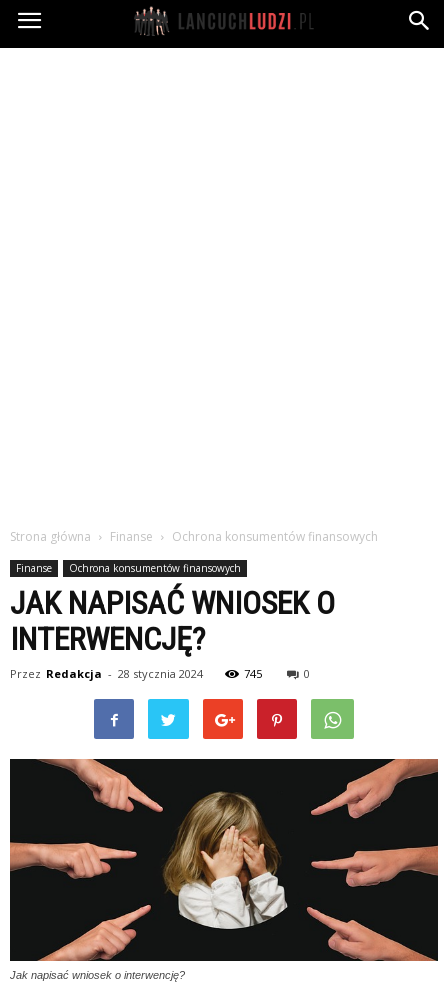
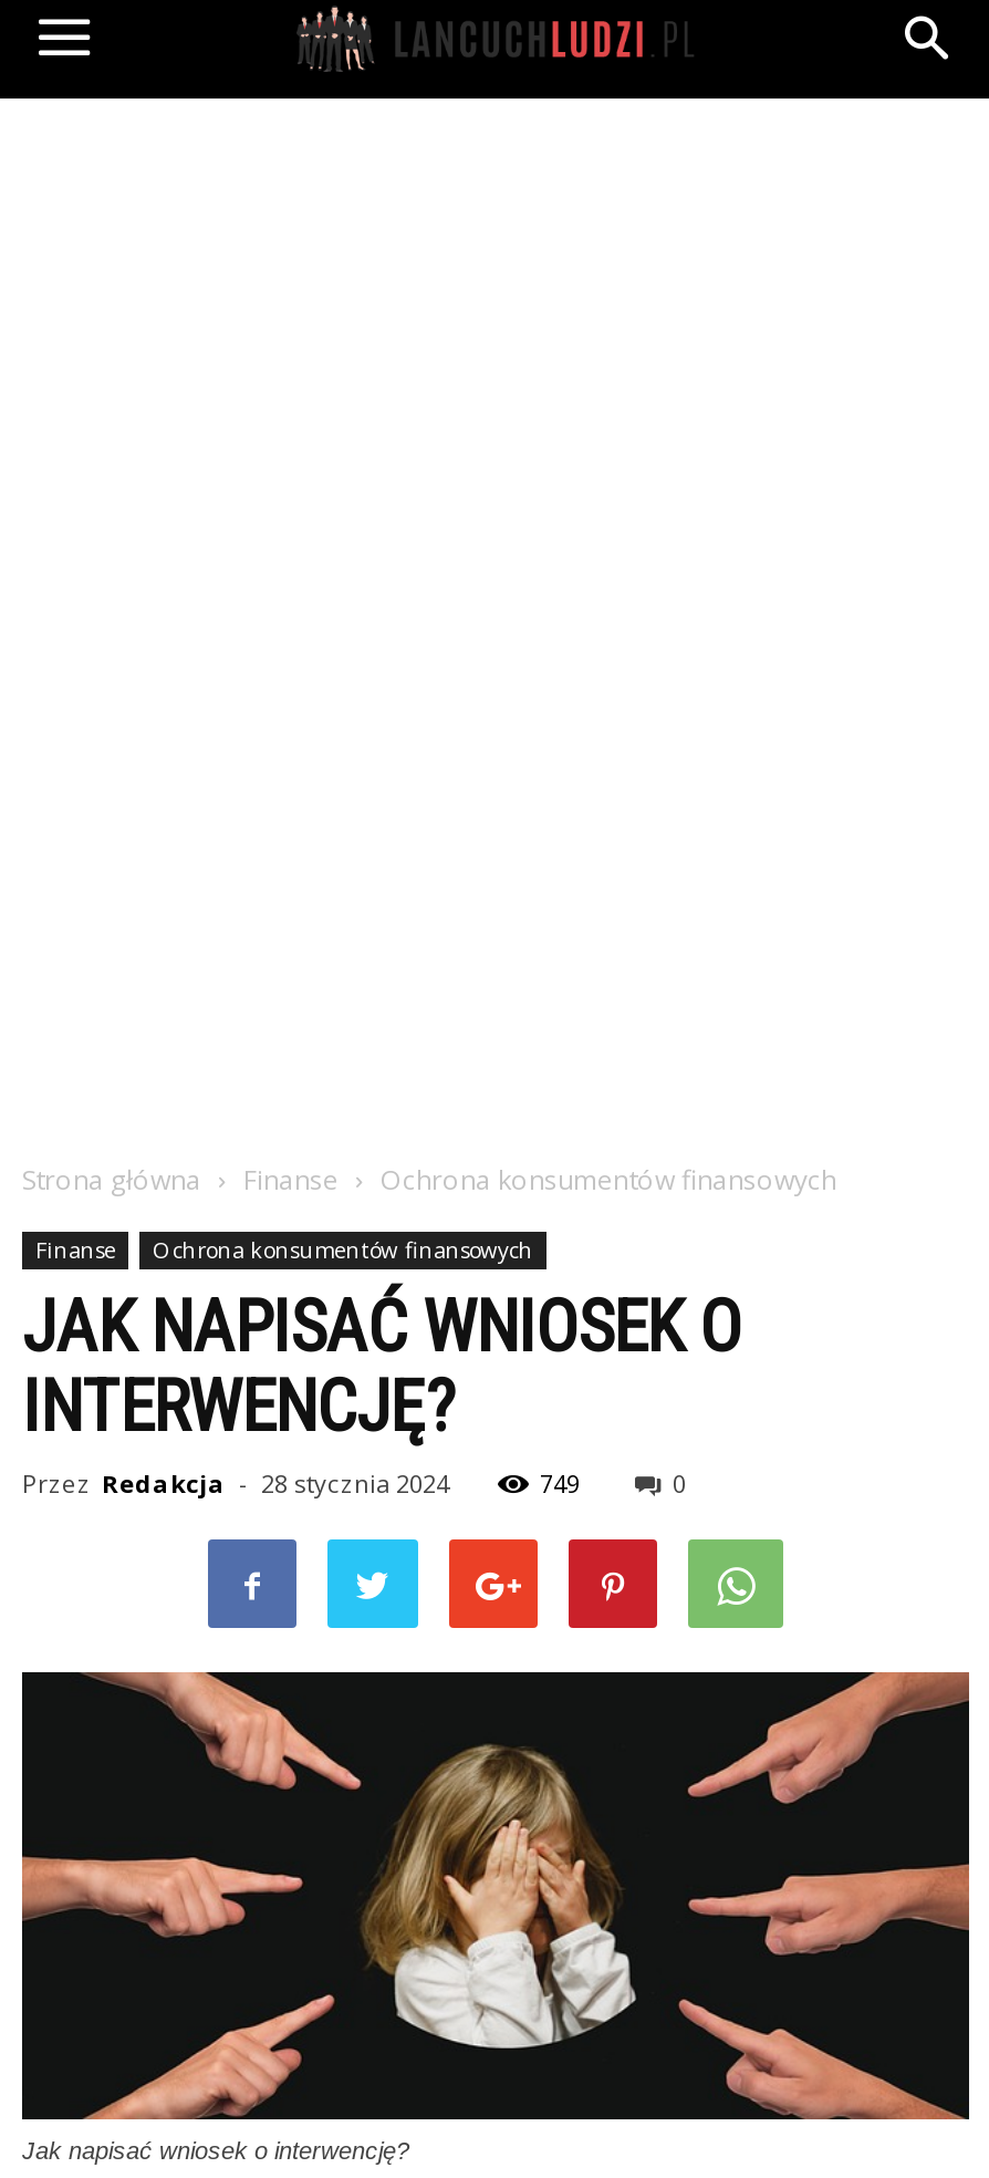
[244,666,262,681] 745 -> [540,1466,580,1500] 749

